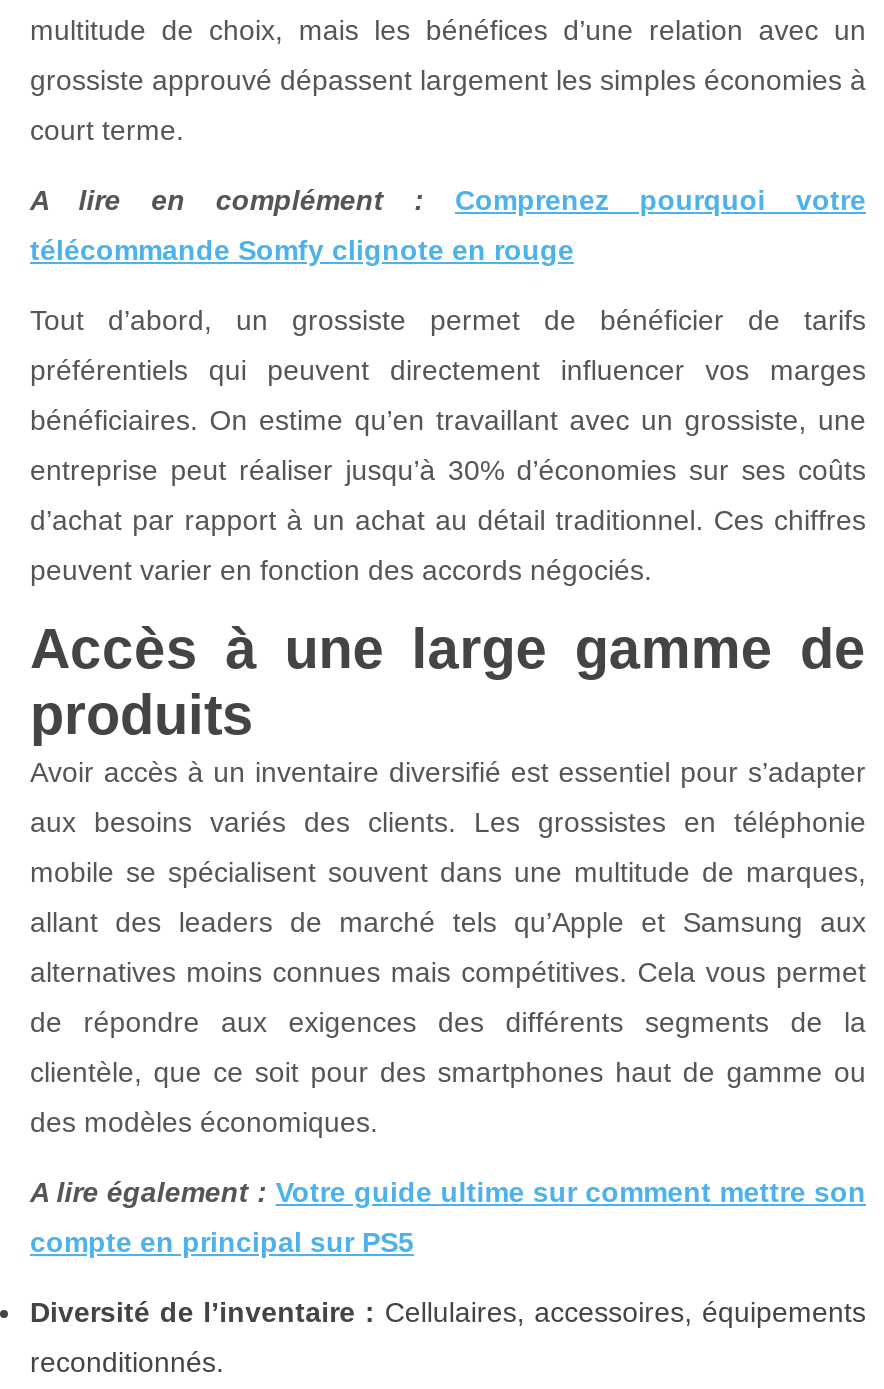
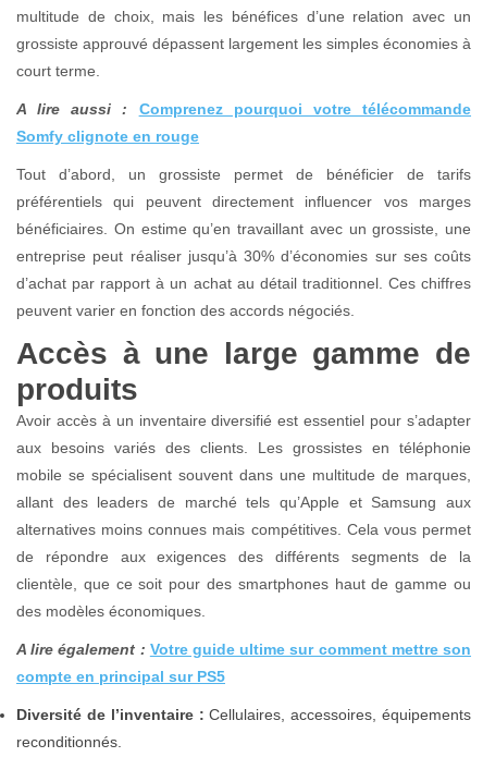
[30,184,866,216] A lire en complément : | Comprenez pourquoi votre -> [16,100,471,118] A lire aussi : | Comprenez pourquoi votre télécommande
[30,234,574,266] télécommande Somfy clignote en rouge -> [16,128,199,145] Somfy clignote en rouge

